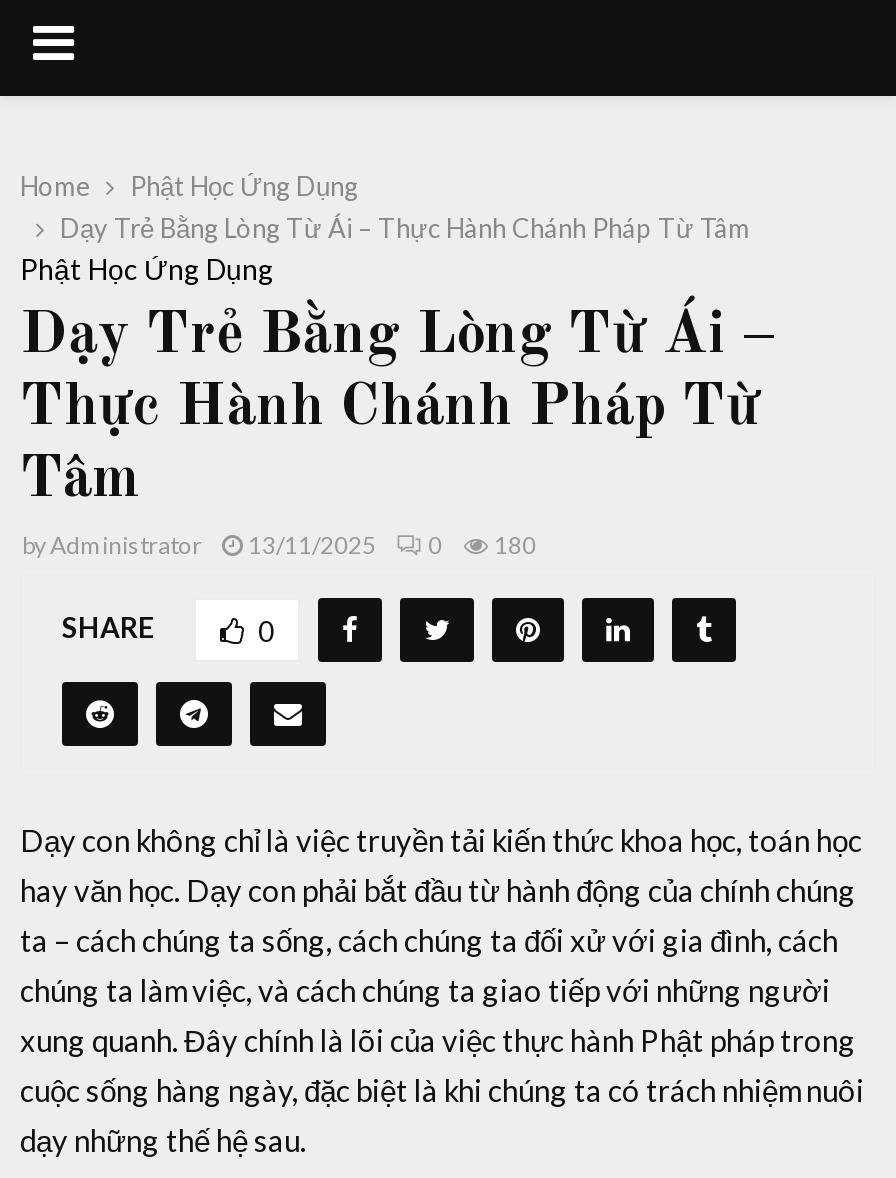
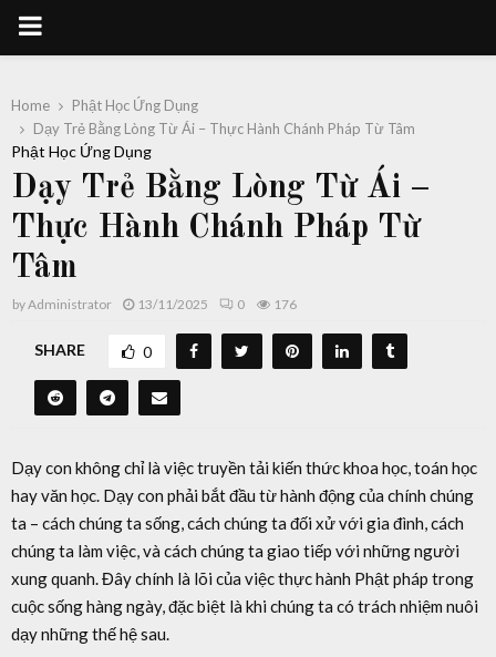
[22,530,536,560] byAdministrator 13/11/2025 0 180 -> [12,296,297,312] byAdministrator 13/11/2025 0 176

